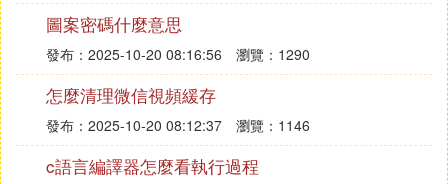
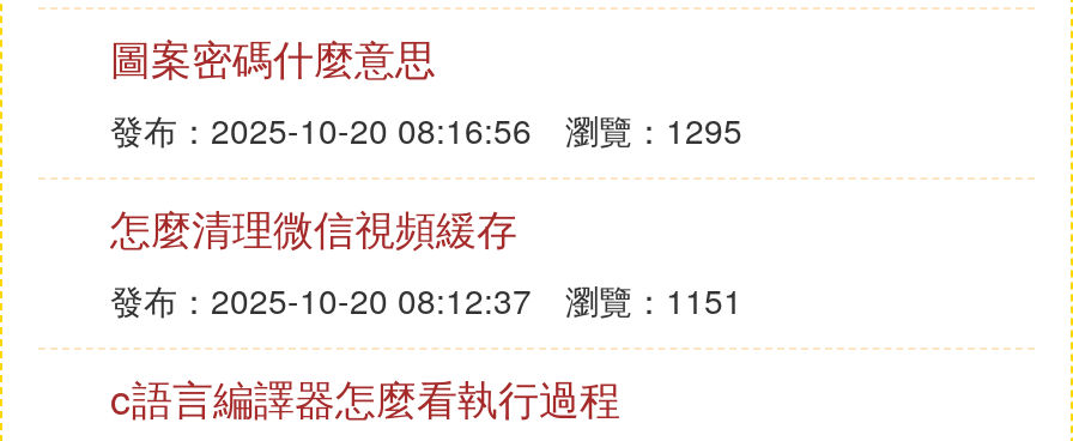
[46,44,310,64] 發布：2025-10-20 08:16:56 瀏覽：1290 -> [110,105,742,153] 發布：2025-10-20 08:16:56 瀏覽：1295
[46,115,310,135] 發布：2025-10-20 08:12:37 瀏覽：1146 -> [110,276,742,324] 發布：2025-10-20 08:12:37 瀏覽：1151

